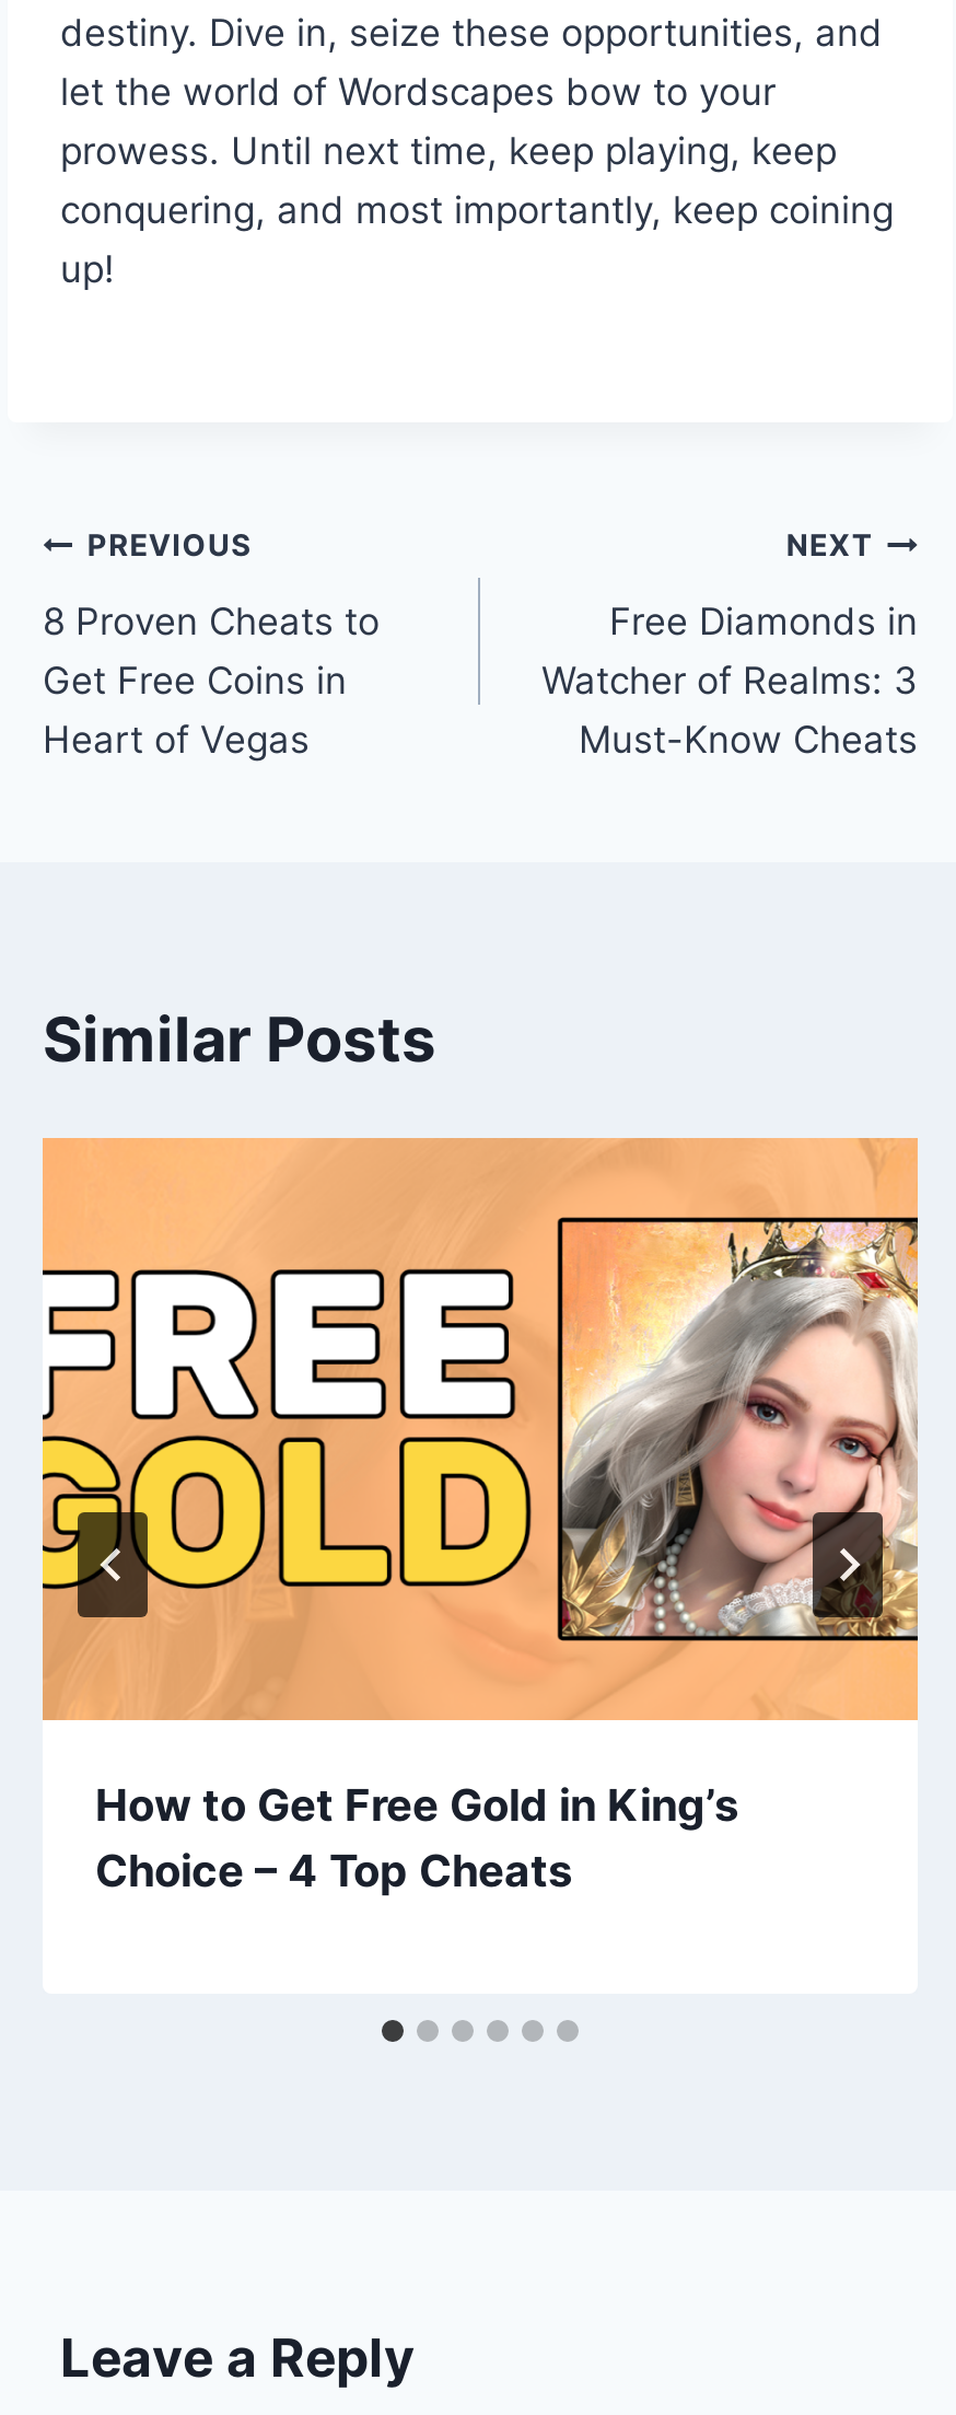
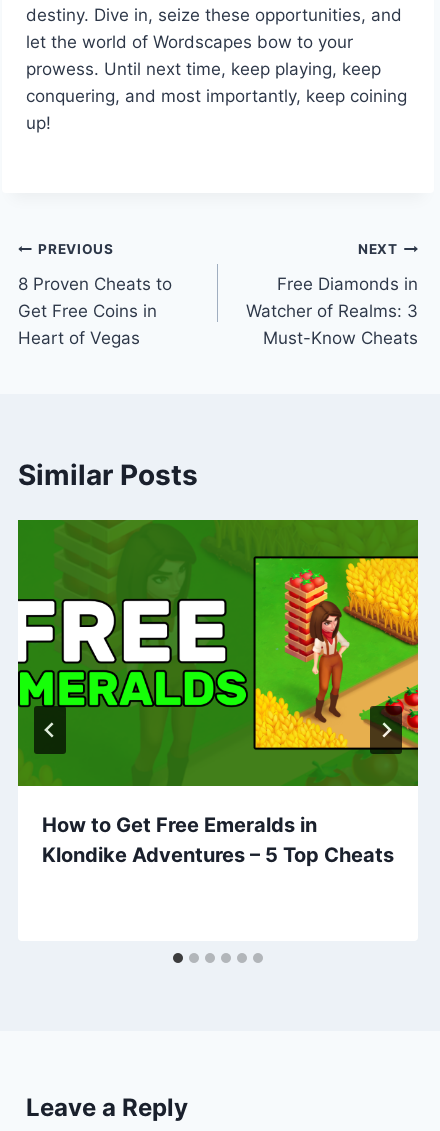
[40,1136,920,1898] [image] | How to Get Free Gold in King’s | Choice – 4 Top Cheats -> [17,519,419,867] [image] | How to Get Free Emeralds in | Klondike Adventures – 5 Top Cheats

